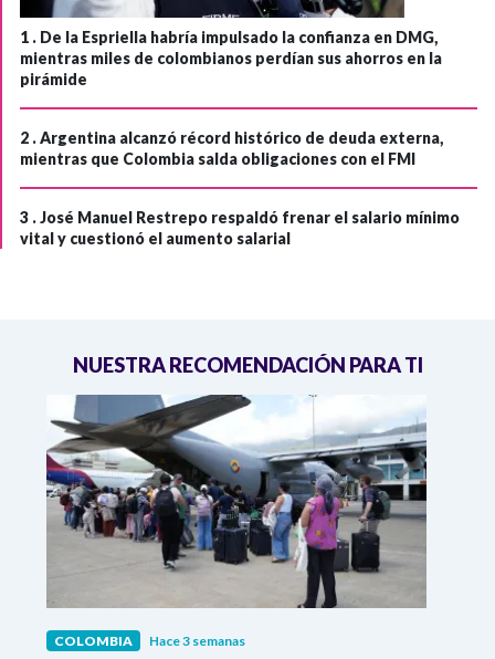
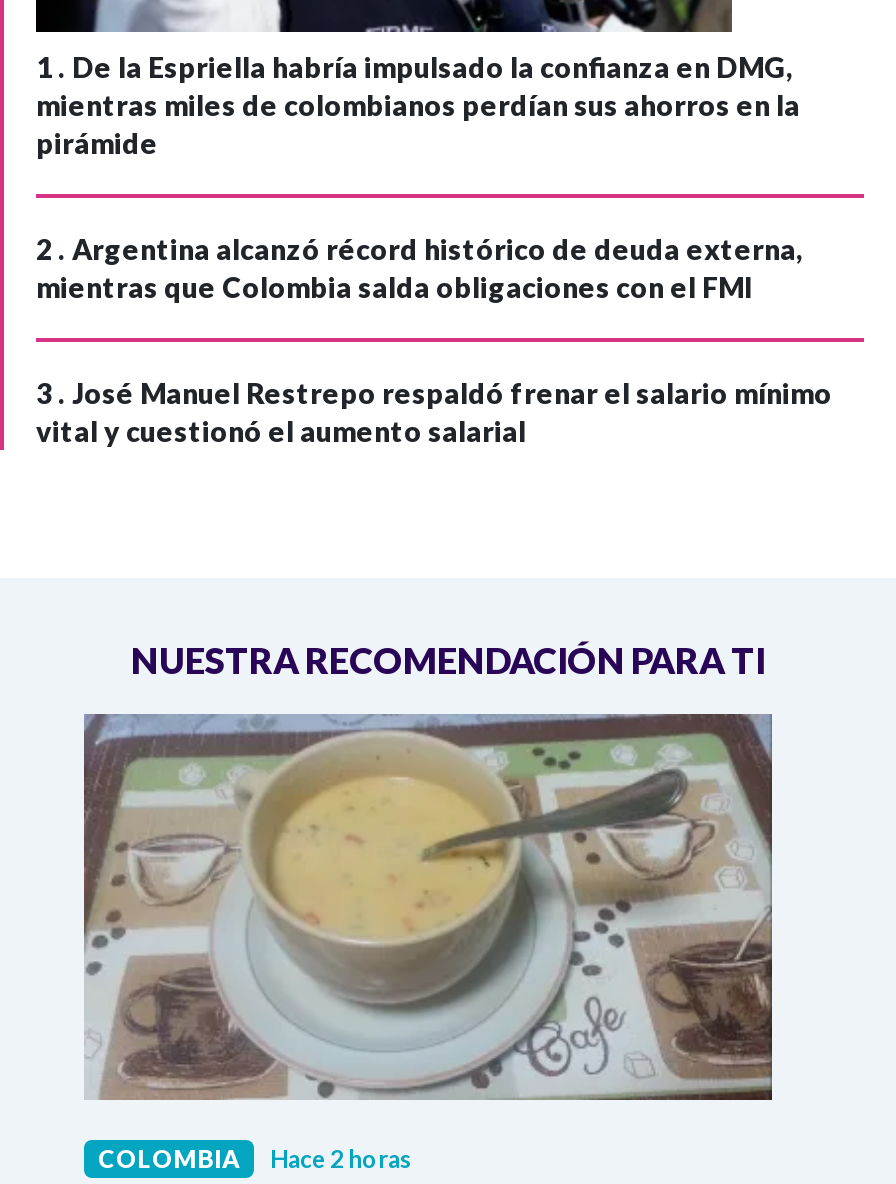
[46,395,426,649] [image] | COLOMBIA Hace 3 semanas -> [82,712,774,1174] [image] | COLOMBIA Hace 2 horas

